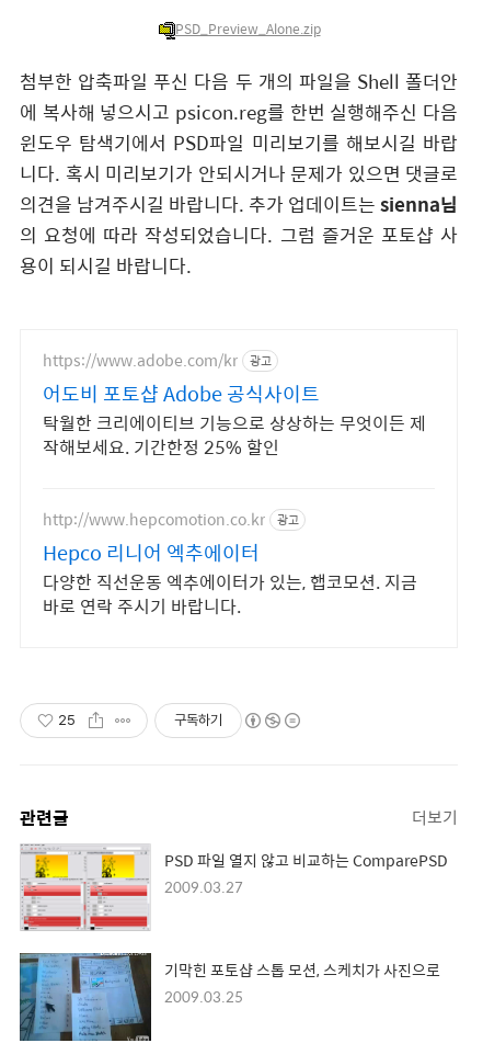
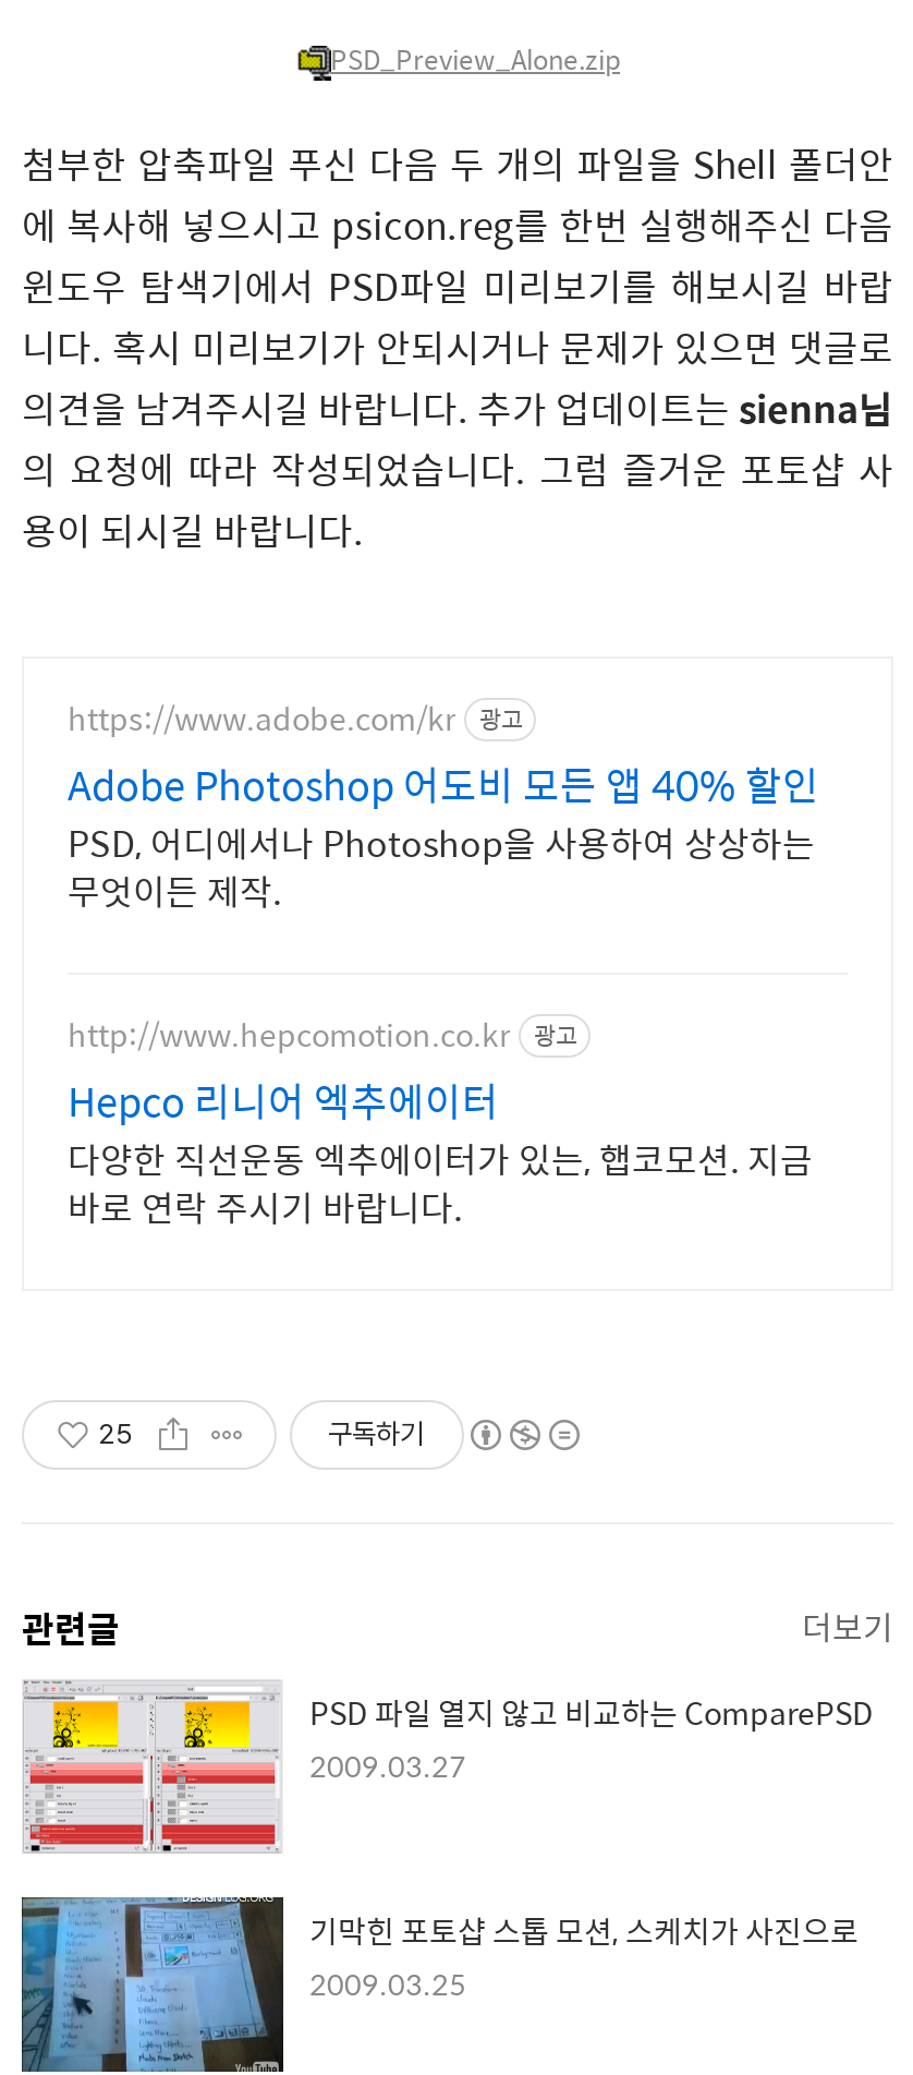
[43,378,426,460] 어도비 포토샵 Adobe 공식사이트 | 탁월한 크리에이티브 기능으로 상상하는 무엇이든 제 | 작해보세요. 기간한정 25% 할인 -> [68,754,819,917] Adobe Photoshop 어도비 모든 앱 40% 할인 | PSD, 어디에서나 Photoshop을 사용하여 상상하는 | 무엇이든 제작.

